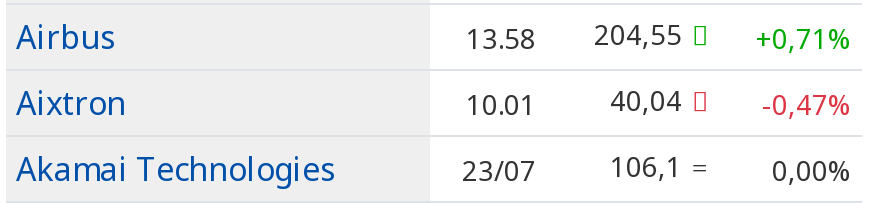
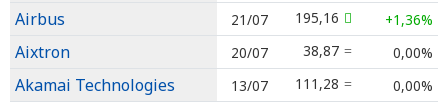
[466,19,536,57] 13.58 -> [231,10,268,29] 21/07
[594,15,682,53] 204,55 -> [295,8,339,27] 195,16
[756,19,852,57] +0,71% -> [385,10,433,29] +1,36%
[466,85,536,123] 10.01 -> [231,43,268,62] 20/07
[610,81,682,119] 40,04 -> [303,41,339,60] 38,87
[762,85,852,123] -0,47% -> [393,43,433,62] 0,00%
[462,151,536,189] 23/07 -> [231,76,268,95] 13/07
[610,147,682,185] 106,1 -> [295,74,339,93] 111,28

